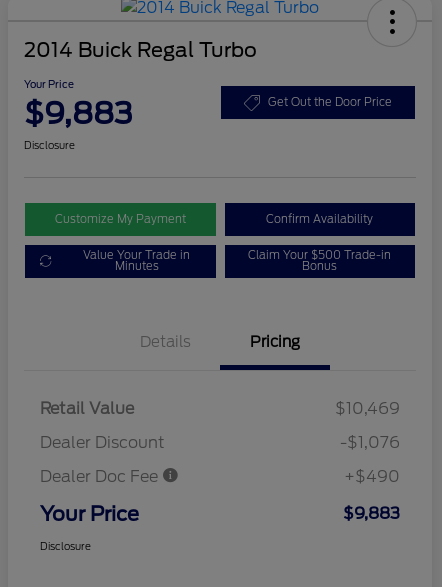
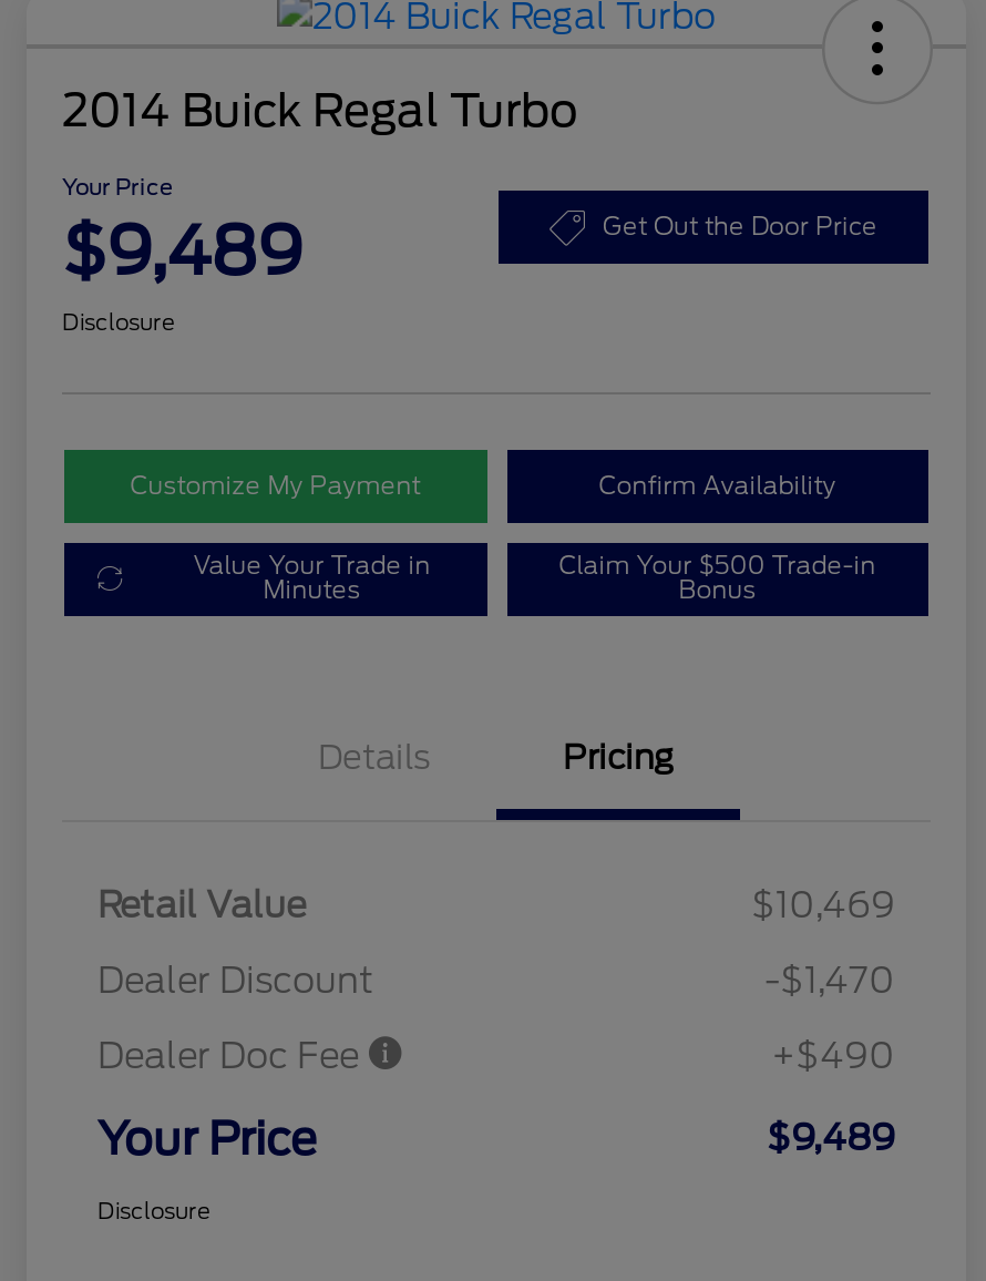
[24,95,133,131] $9,883 -> [62,210,304,290] $9,489
[340,433,400,452] -$1,076 -> [764,959,895,1001] -$1,470
[343,504,400,523] $9,883 -> [767,1117,895,1159] $9,489

